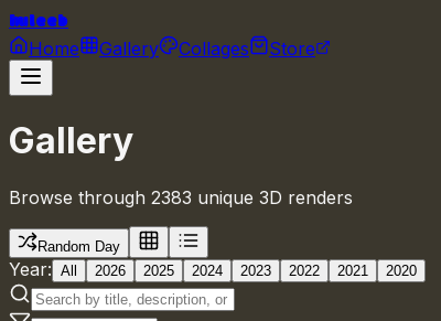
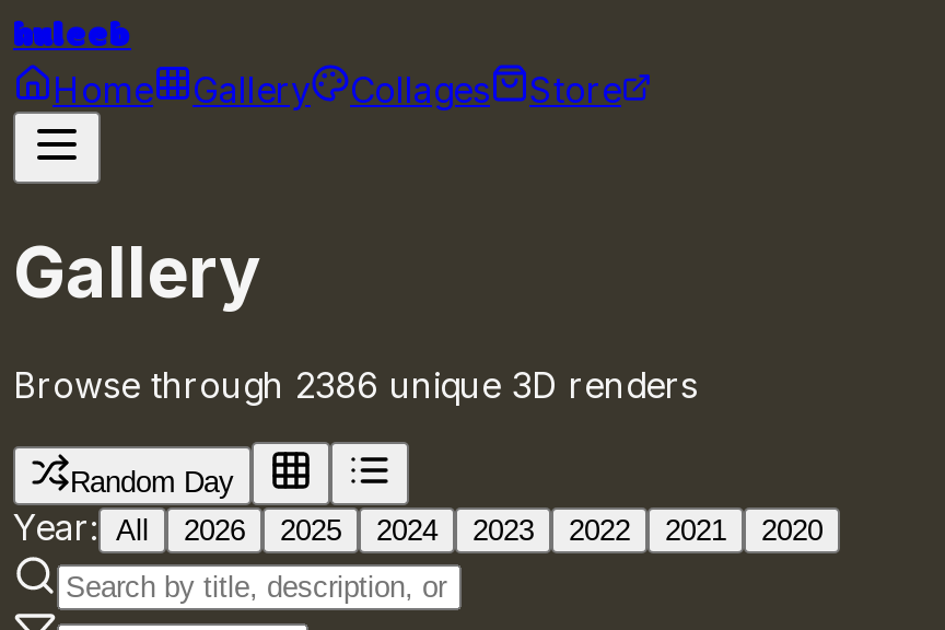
[9,186,353,208] Browse through 2383 unique 3D renders -> [13,363,698,407] Browse through 2386 unique 3D renders

